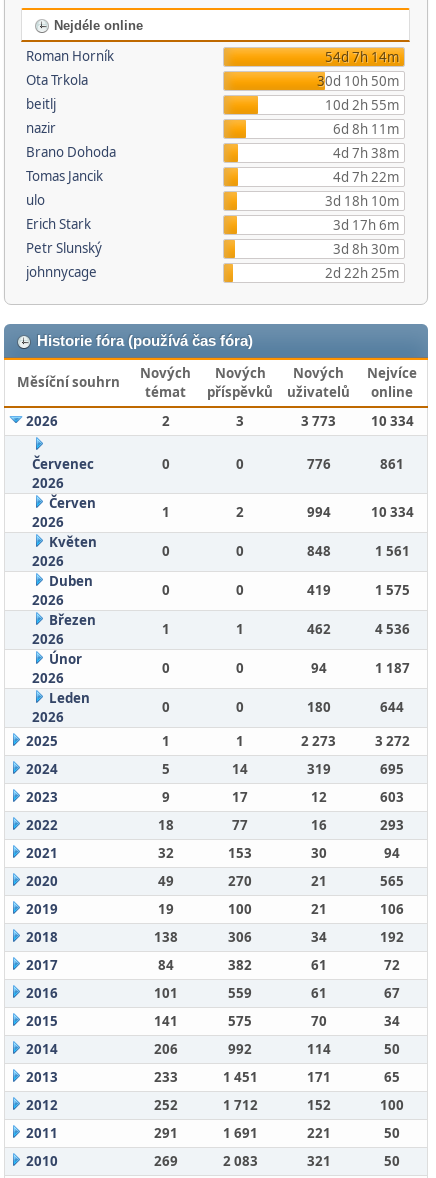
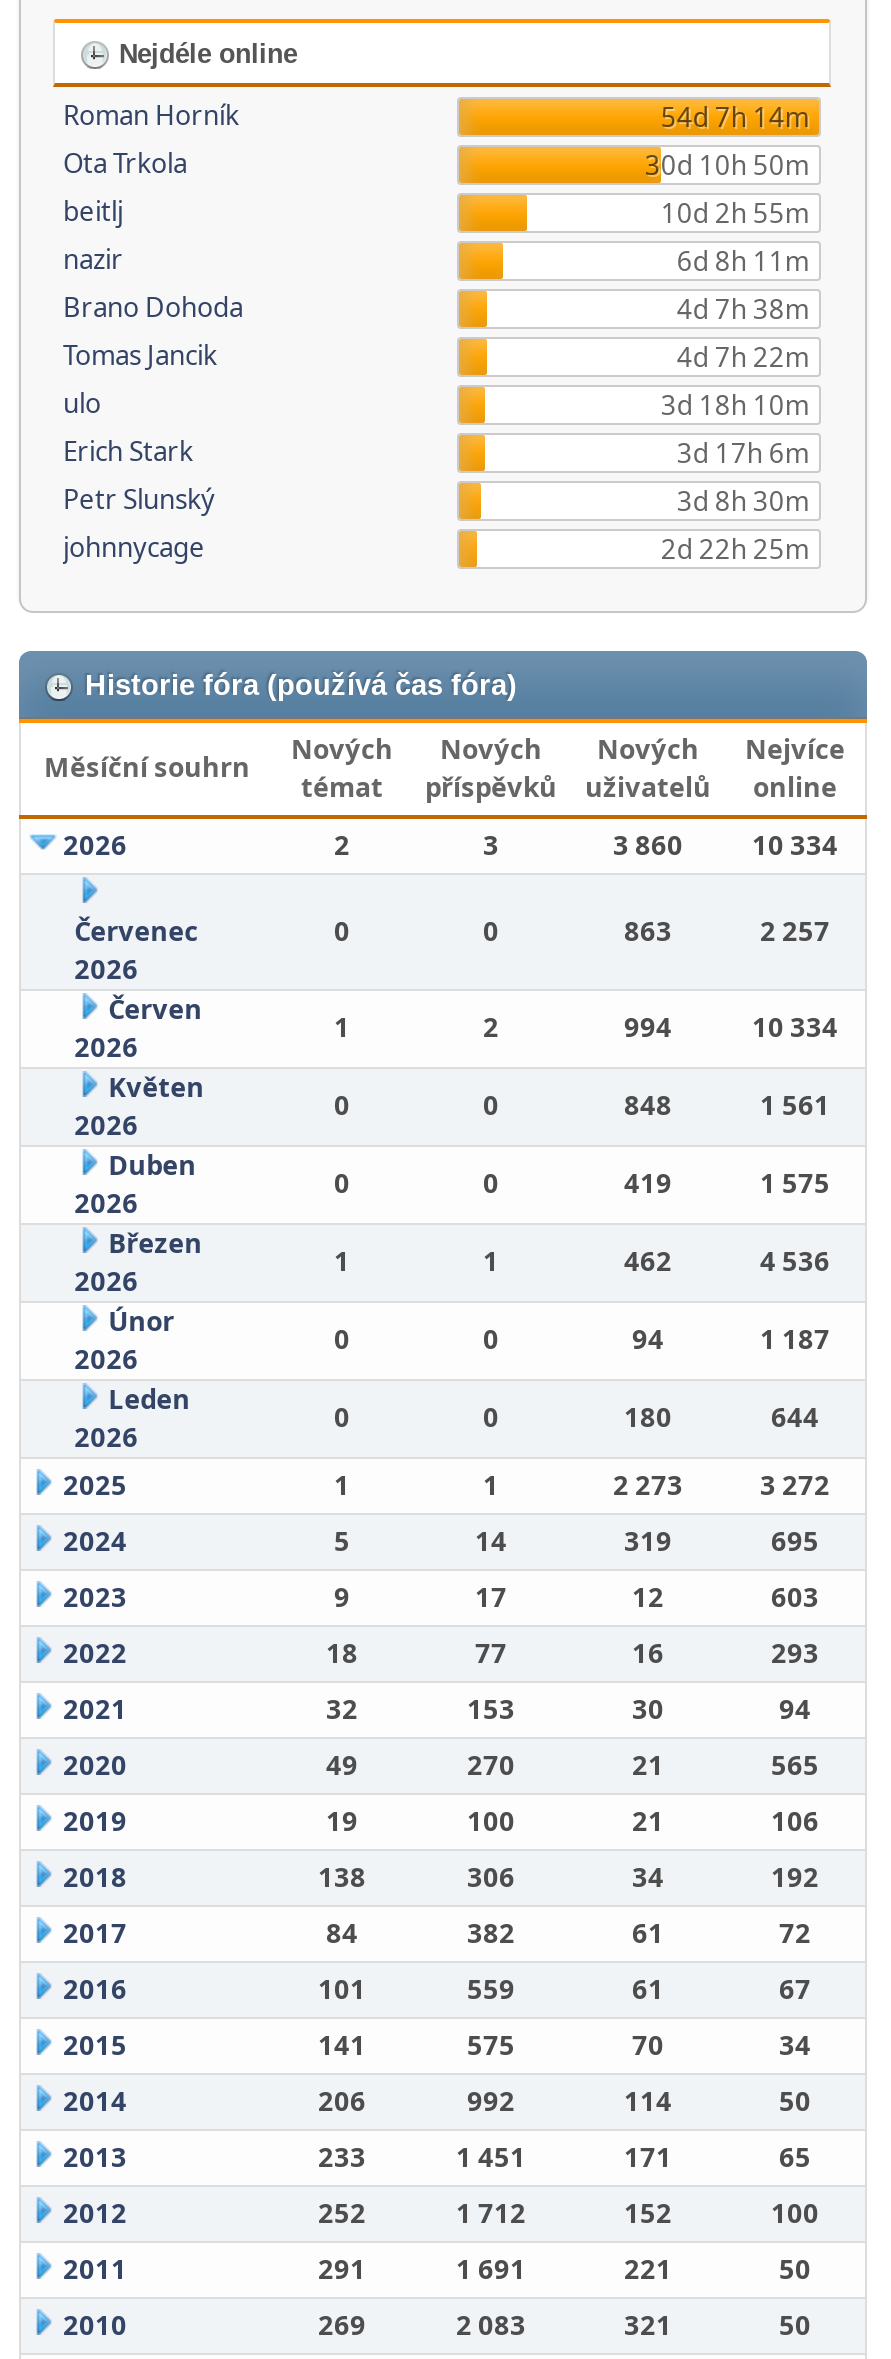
[301,412,413,430] 3 773 10 334 -> [613,827,838,863] 3 860 10 334
[306,455,330,473] 776 -> [624,913,672,949] 863
[380,455,404,473] 861 -> [760,913,830,949] 2 257

